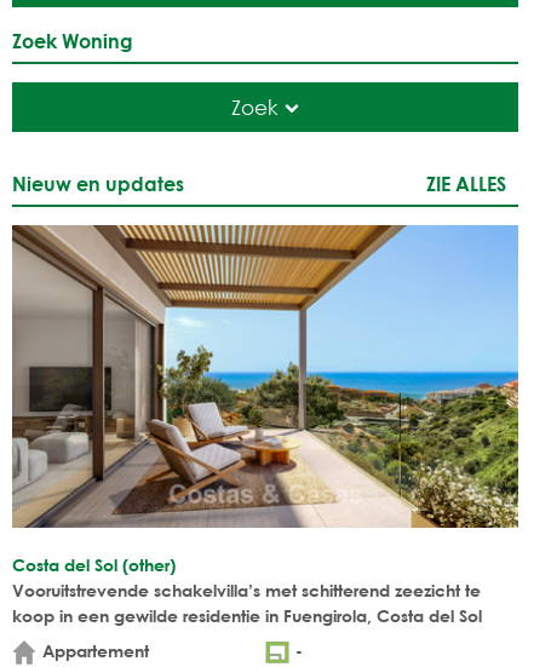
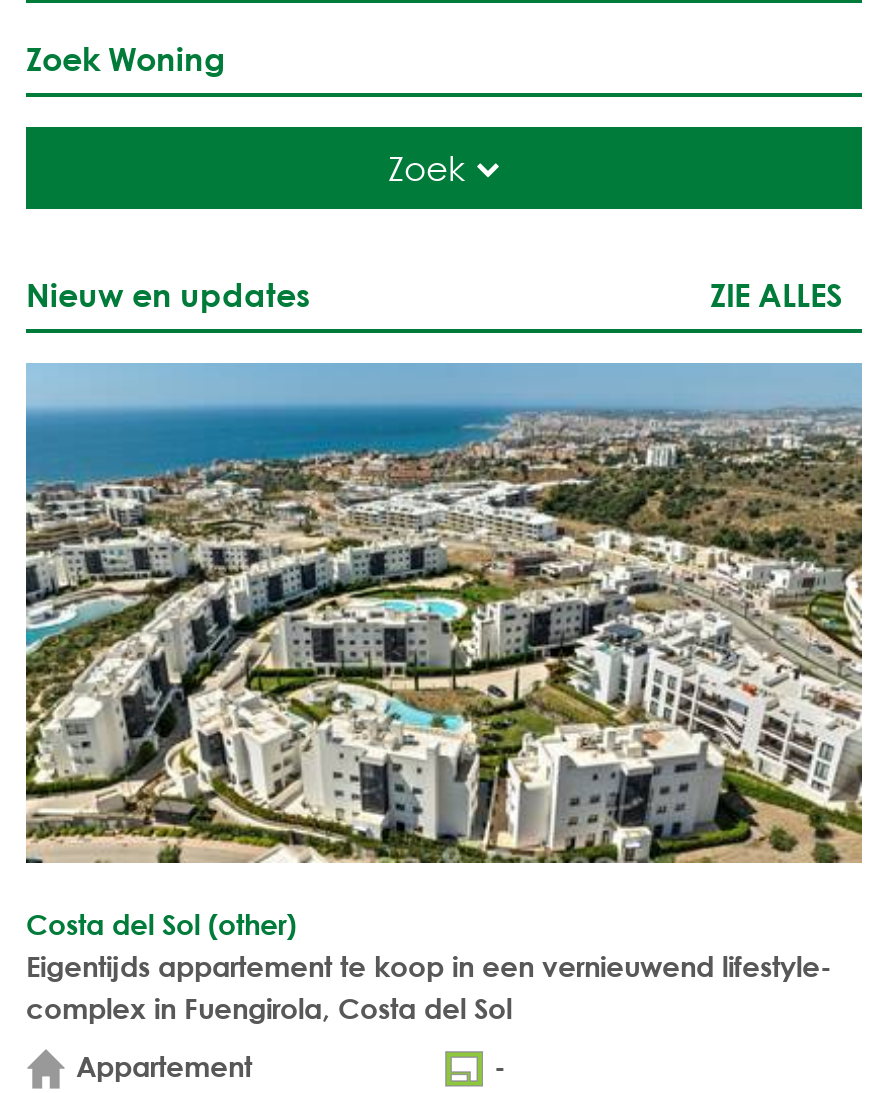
[11,224,519,528] [image] -> [24,361,864,865] [image]
[12,580,482,626] Vooruitstrevende schakelvilla’s met schitterend zeezicht te | koop in een gewilde residentie in Fuengirola, Costa del Sol -> [26,950,832,1026] Eigentijds appartement te koop in een vernieuwend lifestyle- | complex in Fuengirola, Costa del Sol

